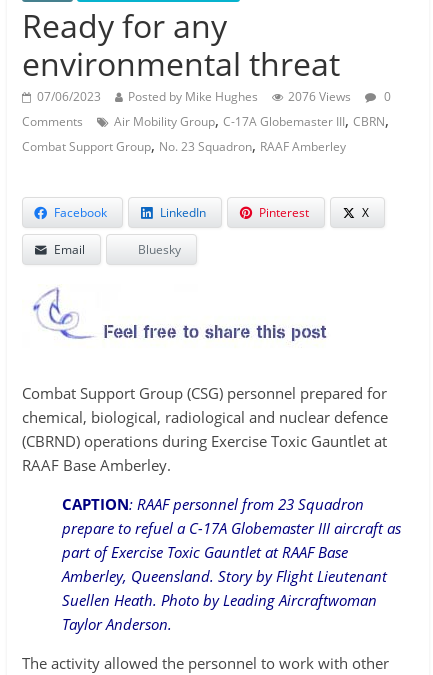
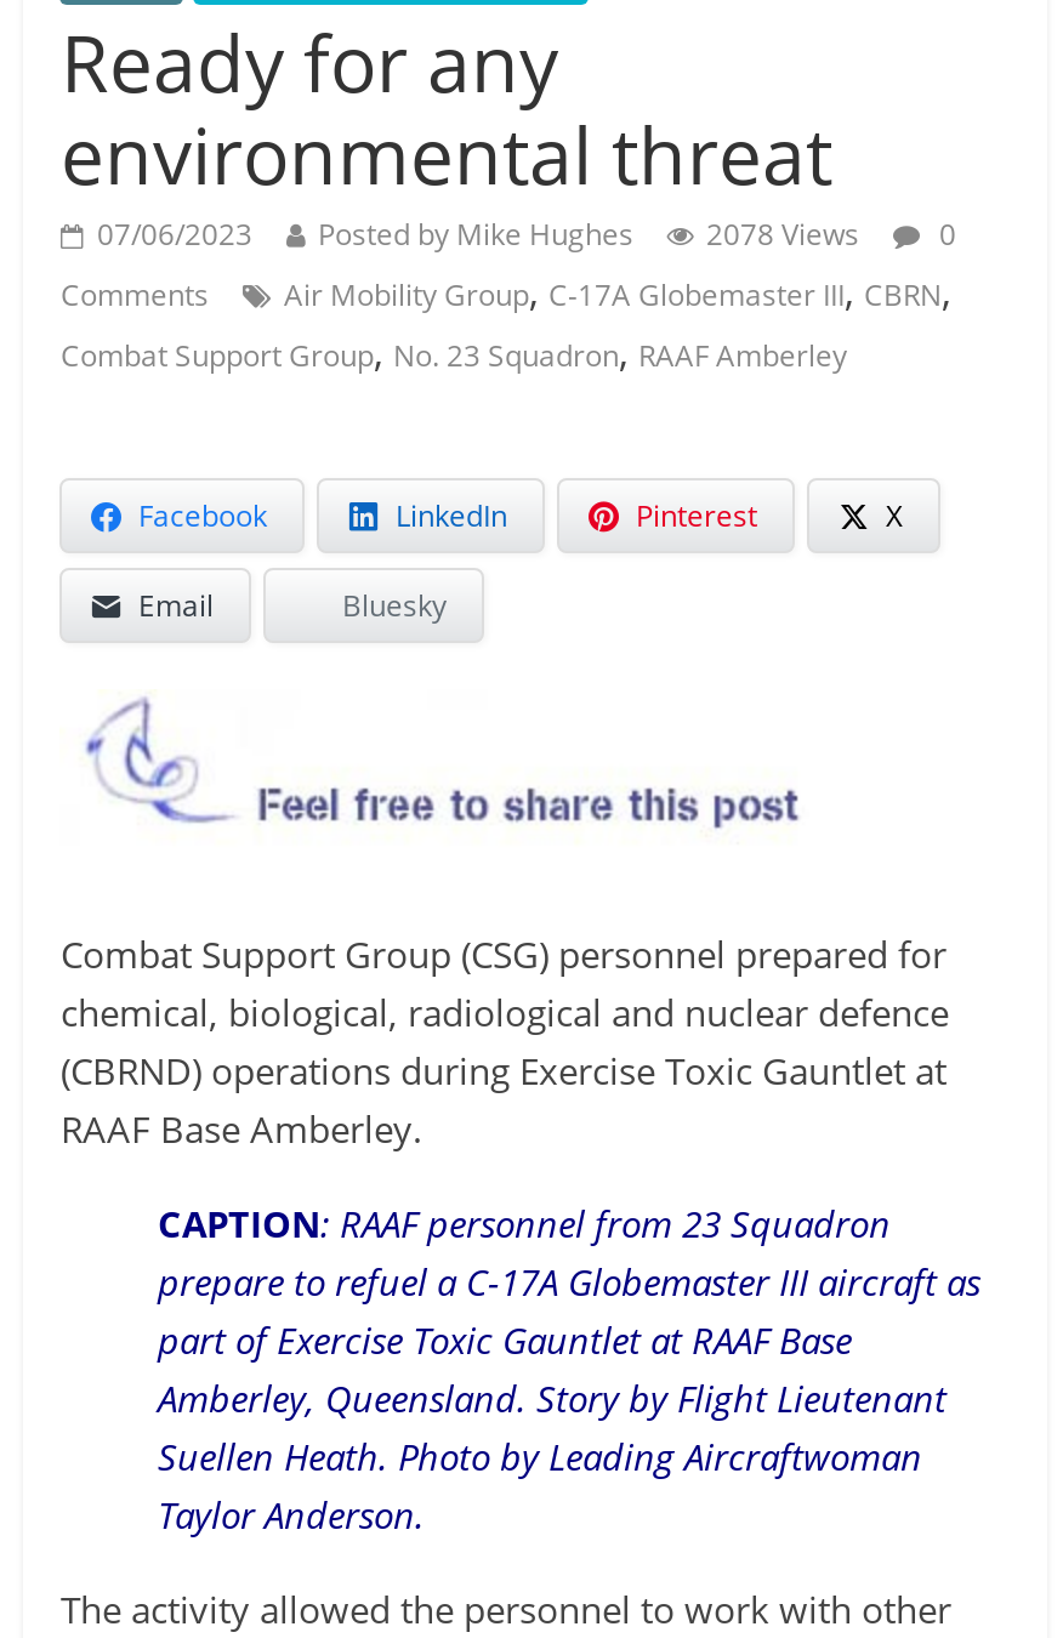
[37,88,391,105] 07/06/2023 Posted by Mike Hughes 2076 Views 0 -> [97,214,956,255] 07/06/2023 Posted by Mike Hughes 2078 Views 0

